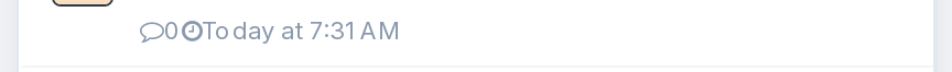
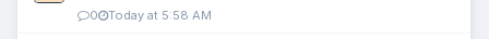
[164,15,400,46] 0 Today at 7:31 AM -> [90,8,212,23] 0 Today at 5:58 AM

